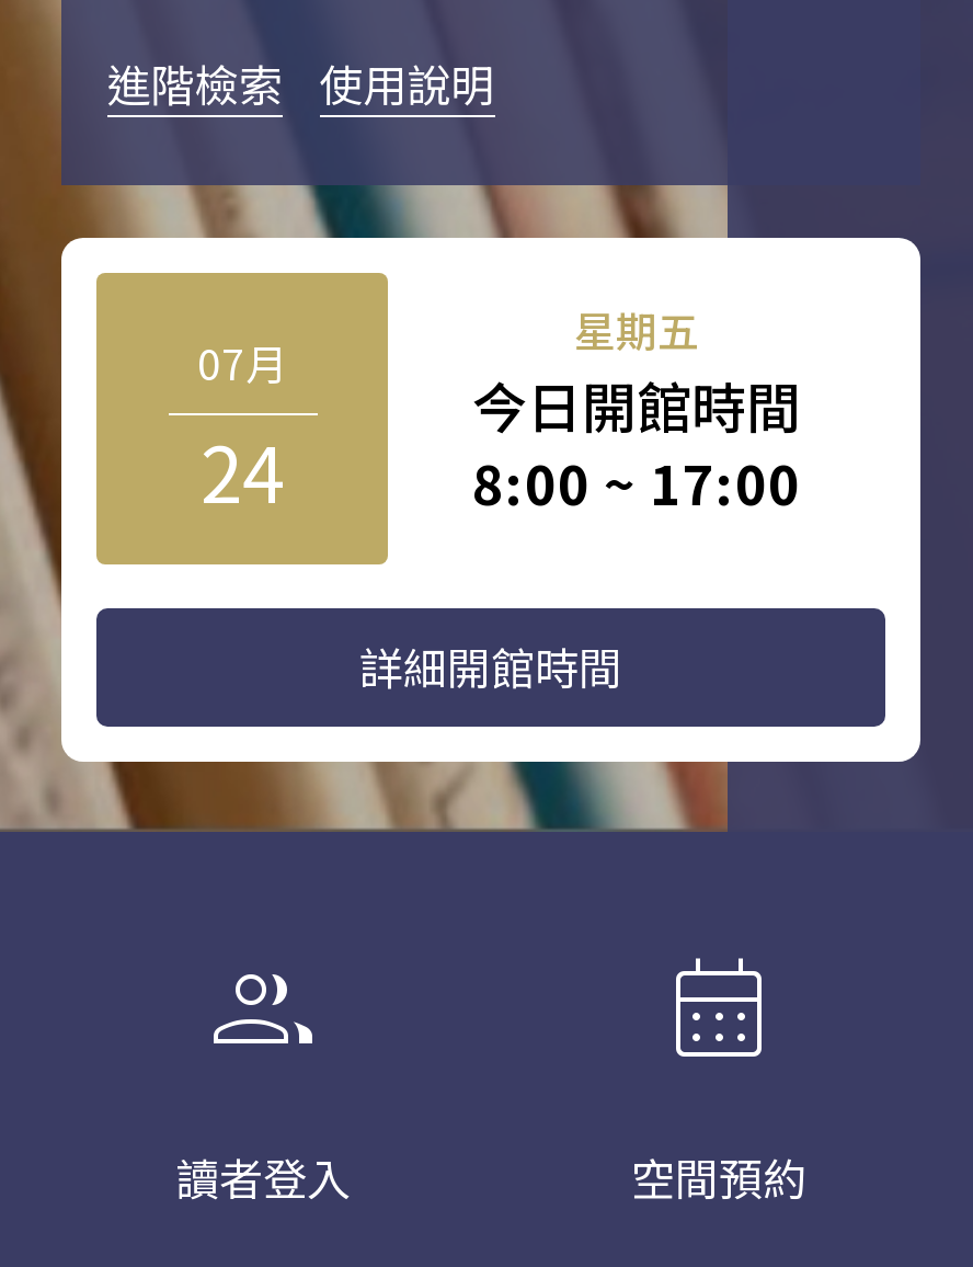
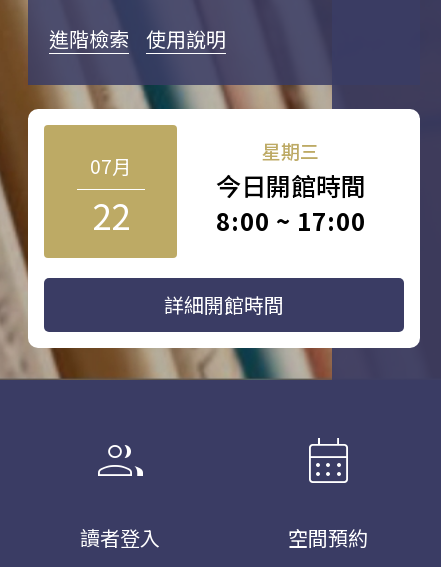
[574,299,699,359] 星期五 -> [262,137,319,164] 星期三
[201,413,284,525] 24 -> [91,189,129,240] 22

